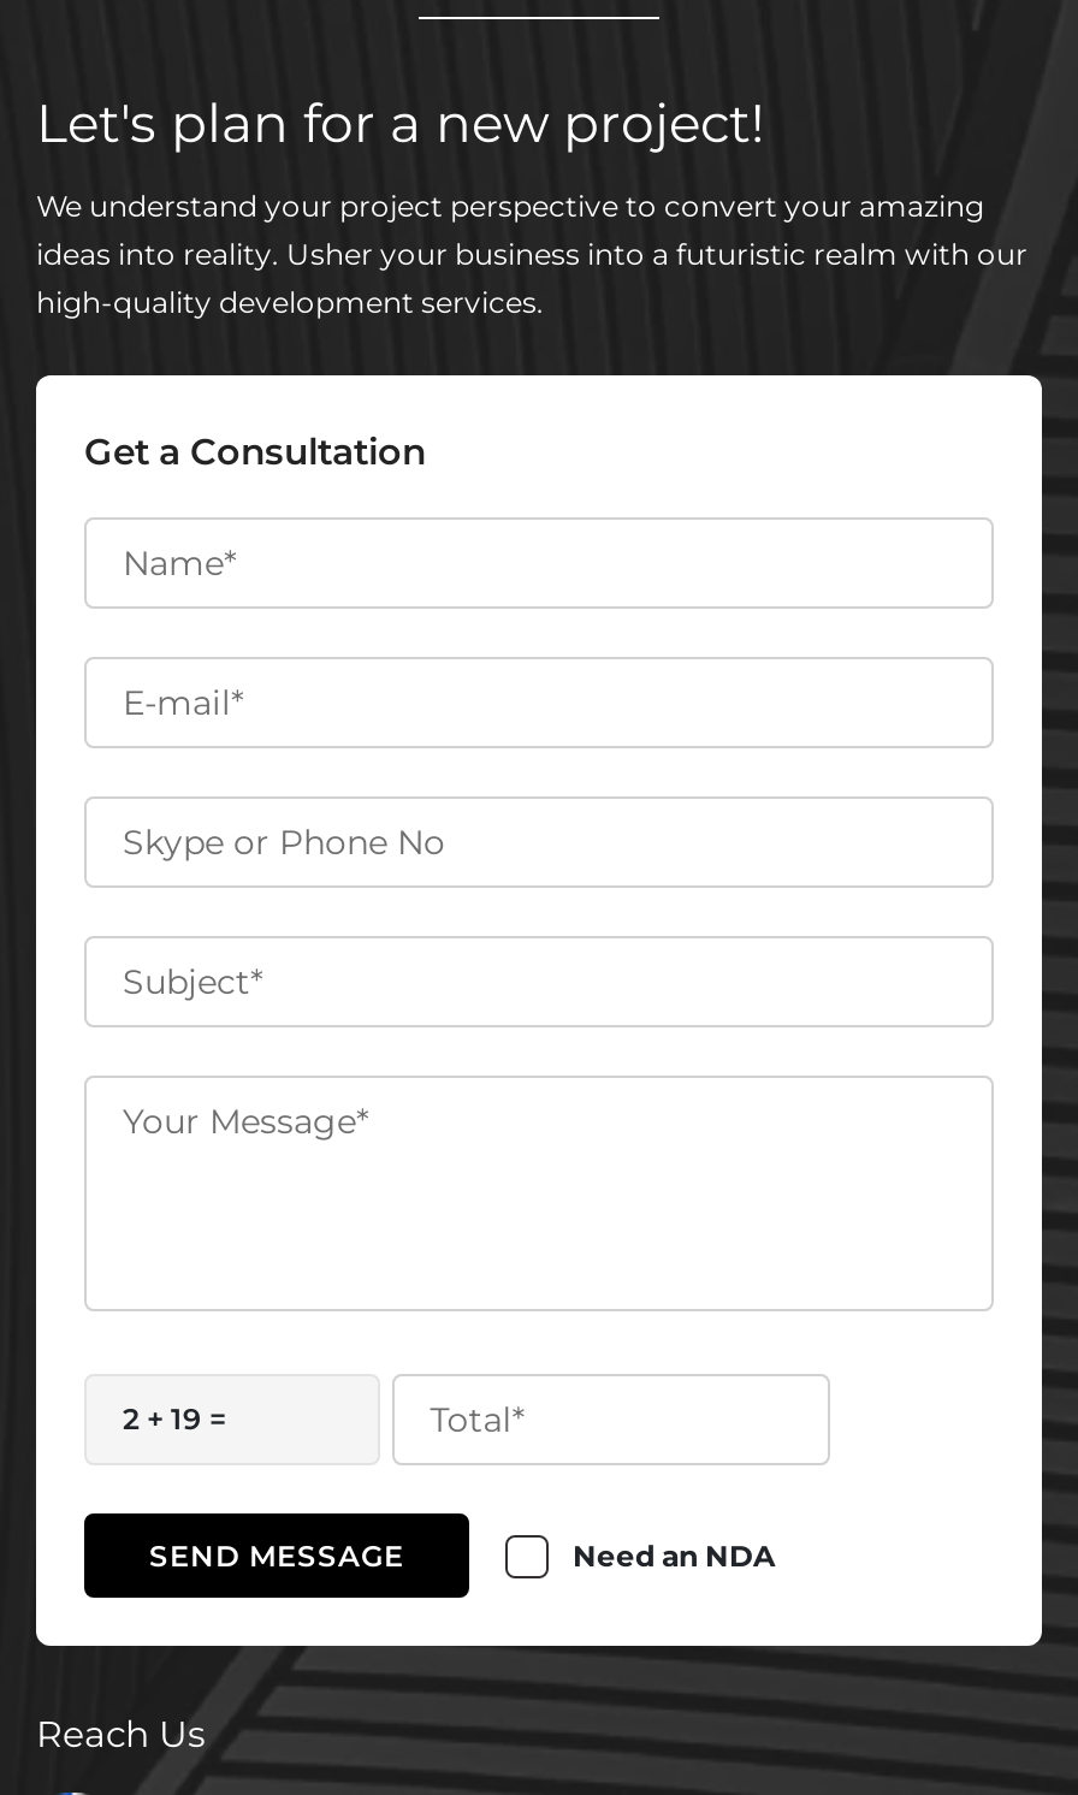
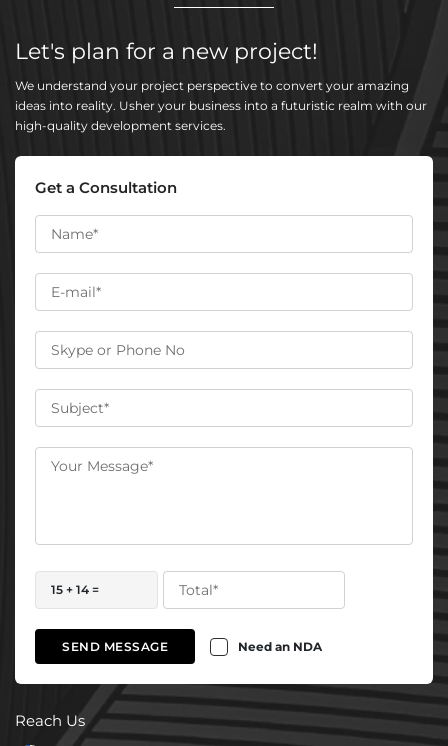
[123,1401,226,1437] 2 + 19 = -> [51,582,99,597] 15 + 14 =

